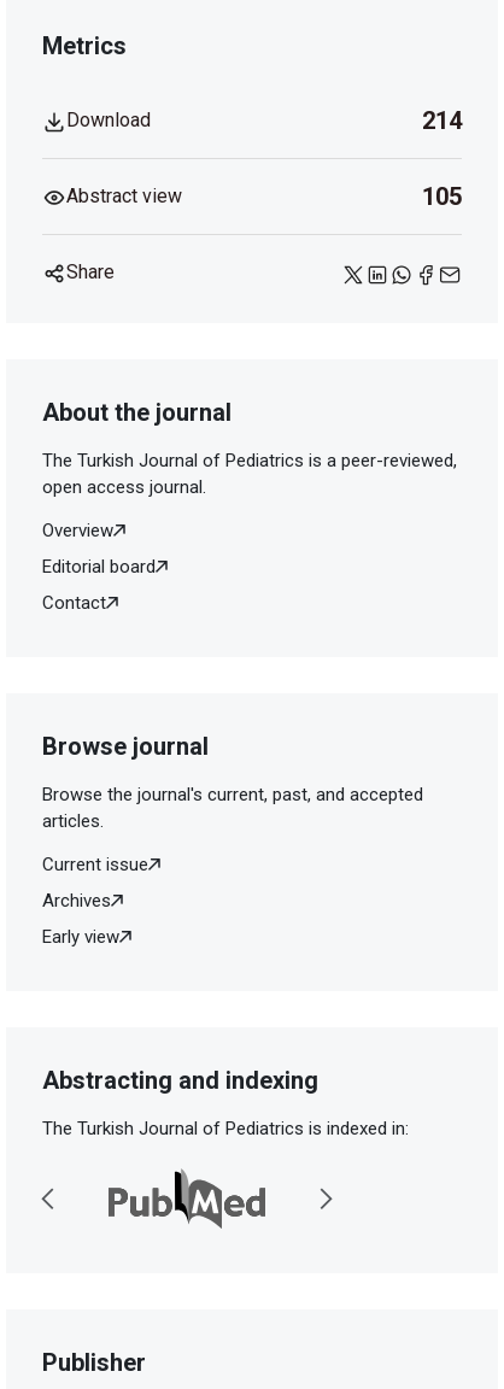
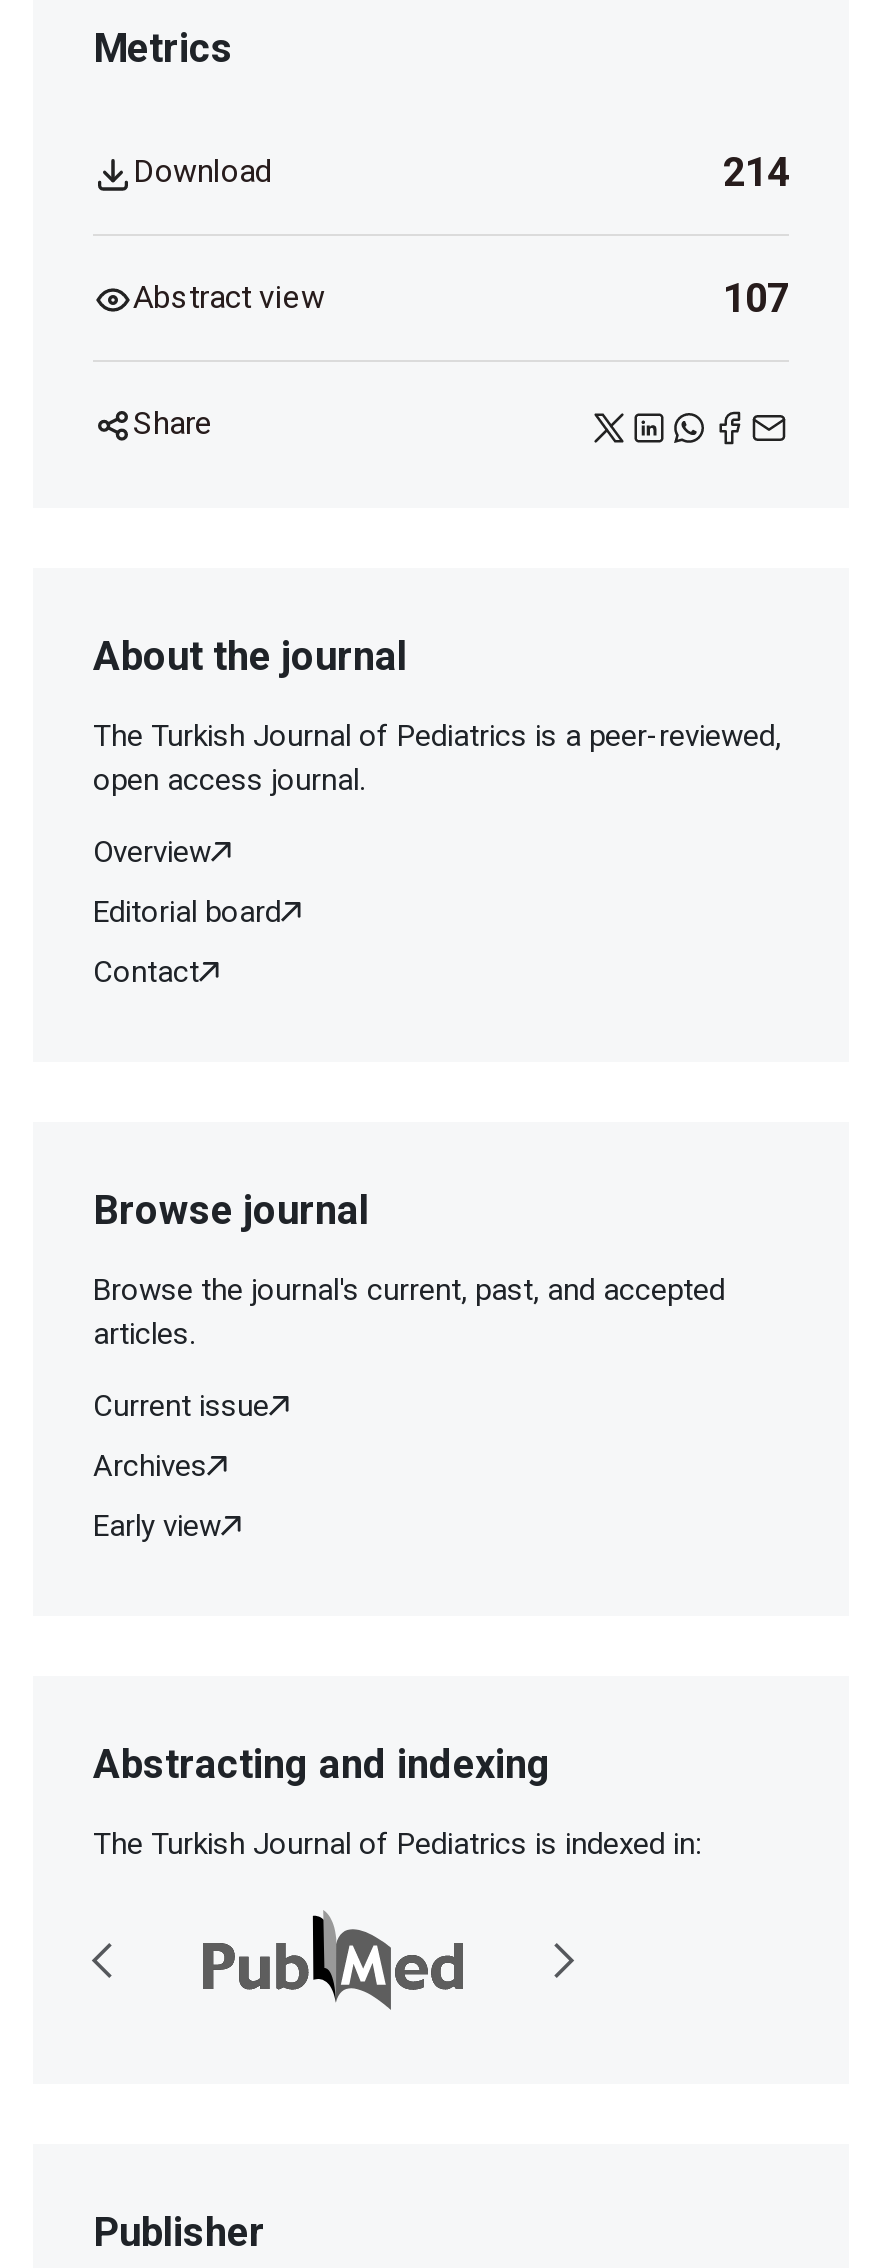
[422,182,462,211] 105 -> [723,274,789,322] 107

